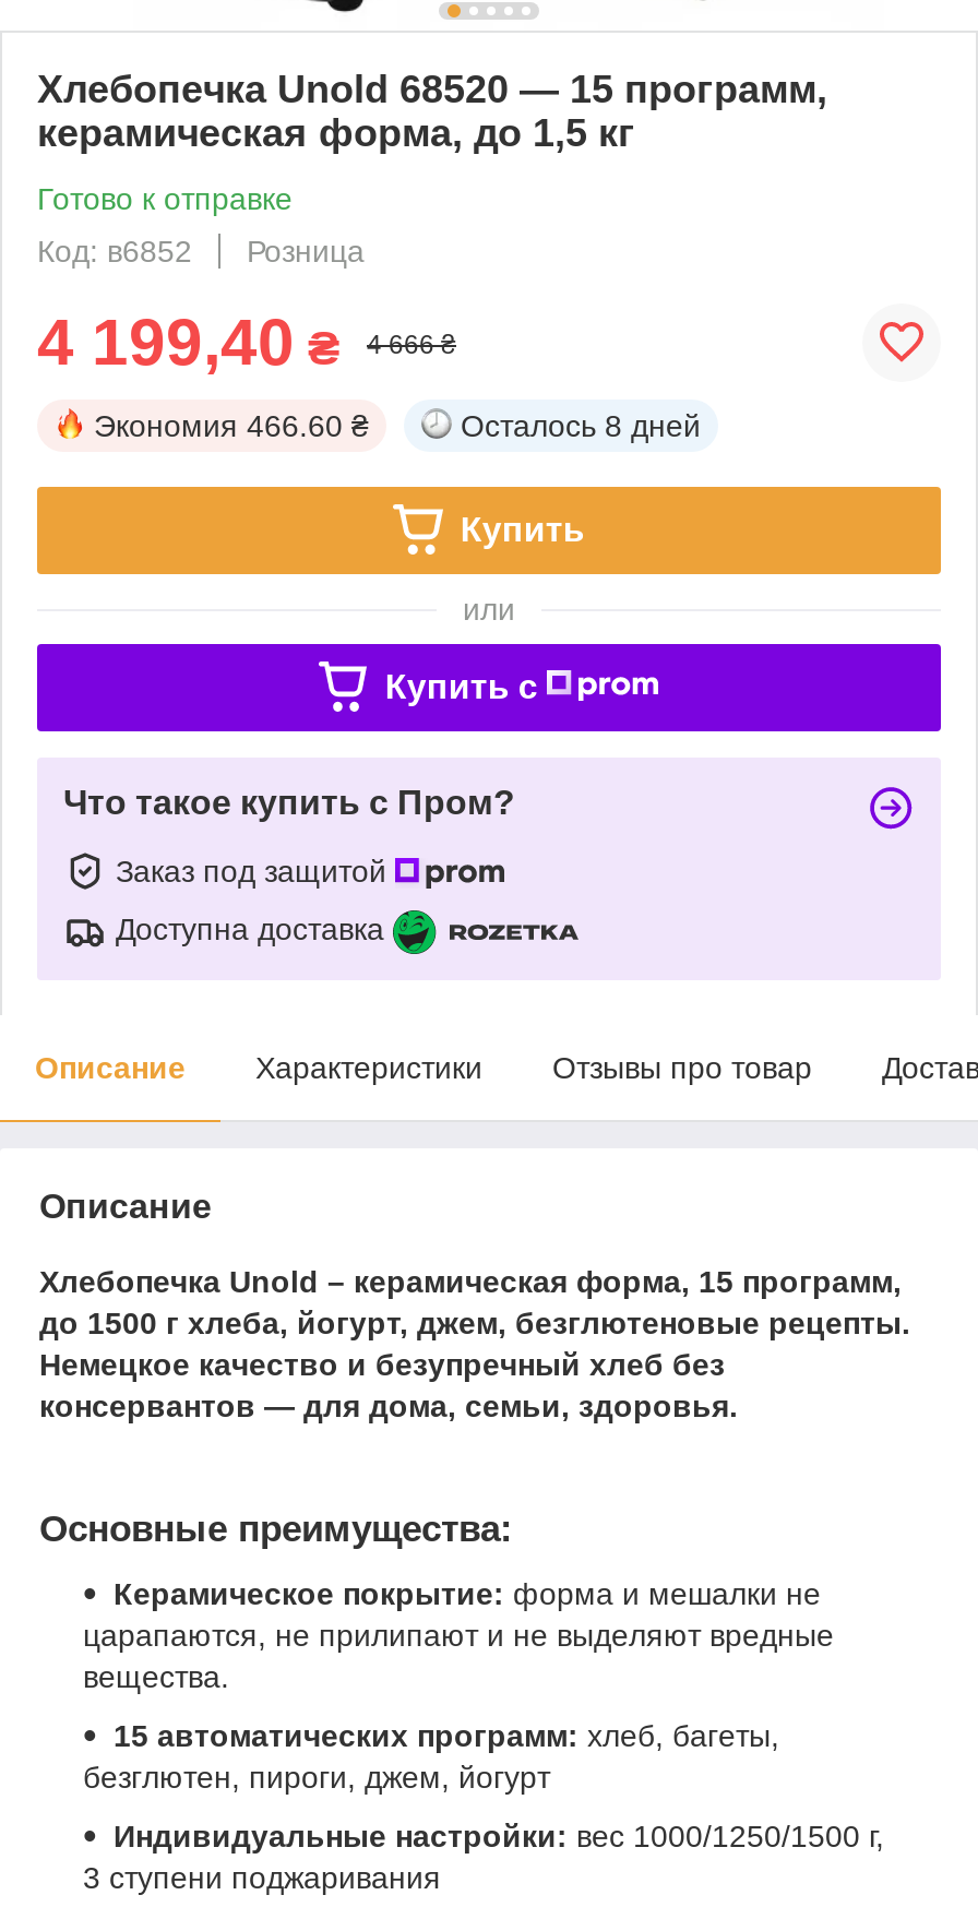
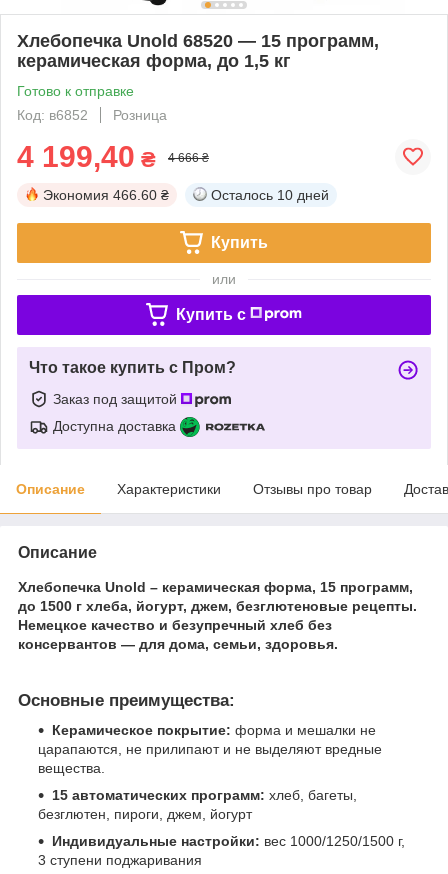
[461,408,701,443] Осталось 8 дней -> [211,187,329,203] Осталось 10 дней

